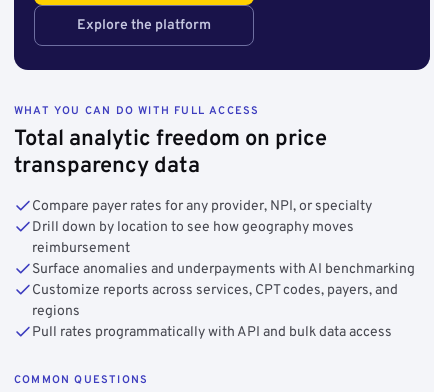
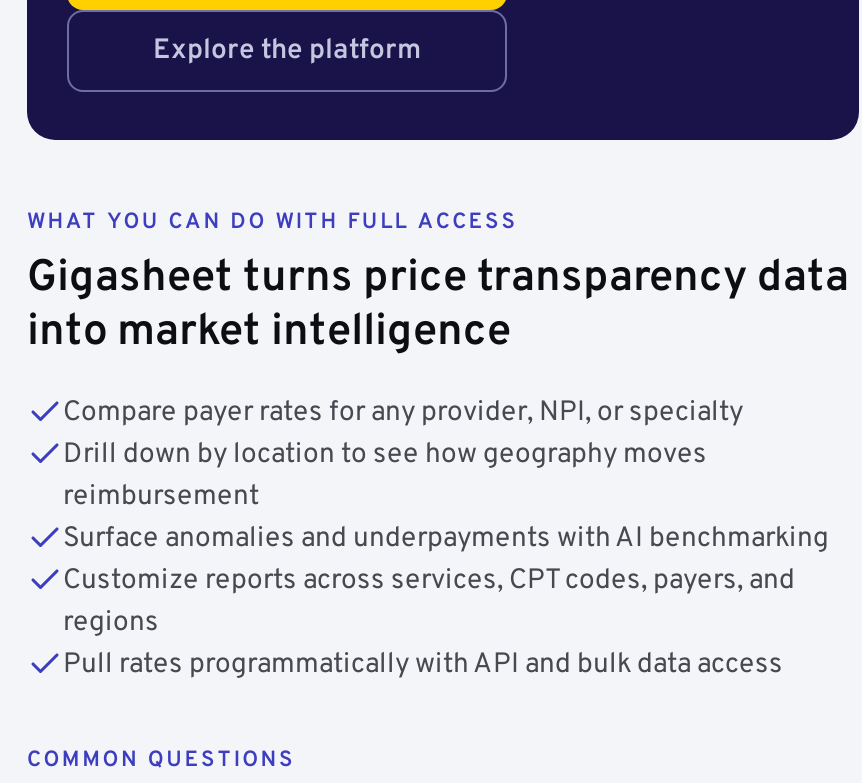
[14,126,327,180] Total analytic freedom on price | transparency data -> [27,252,849,360] Gigasheet turns price transparency data | into market intelligence

